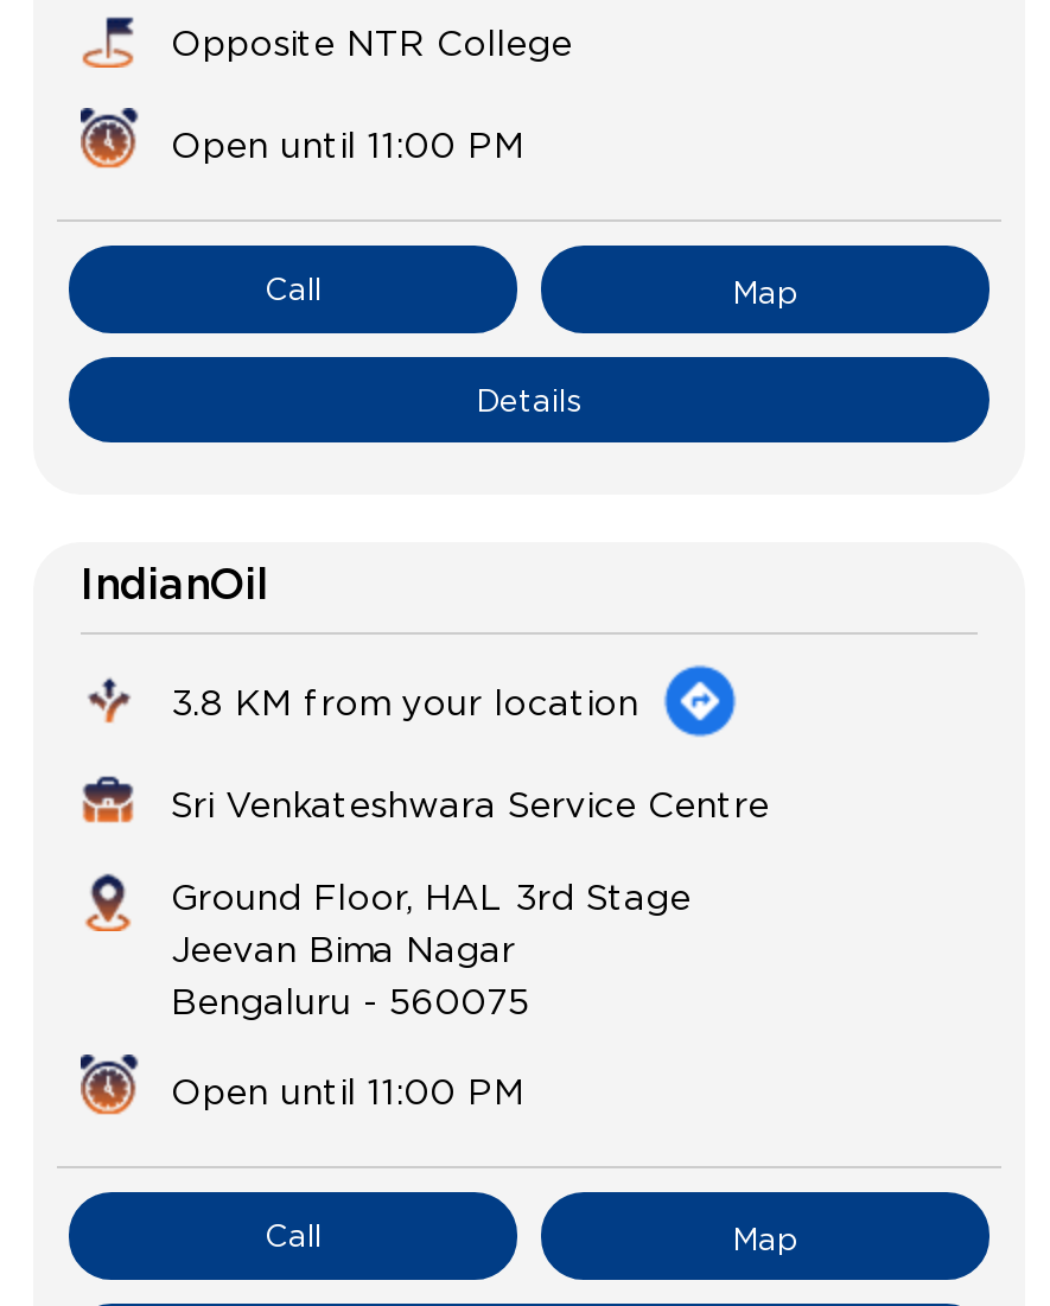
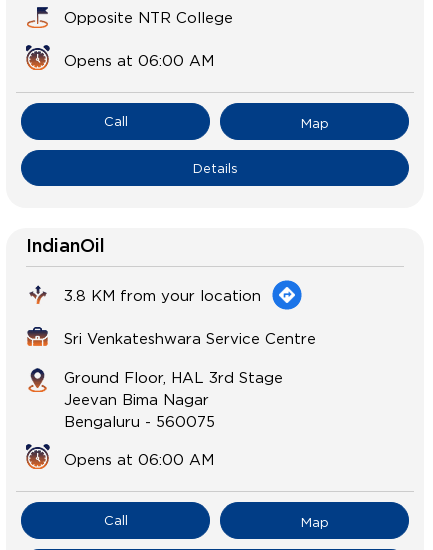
[171,125,524,163] Open until 11:00 PM -> [64,52,214,68] Opens at 06:00 AM
[171,1072,524,1110] Open until 11:00 PM -> [64,451,214,467] Opens at 06:00 AM

